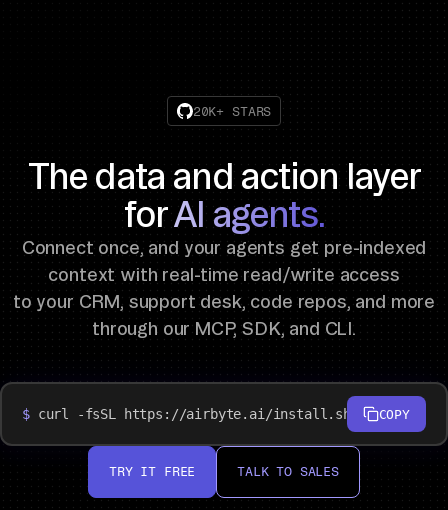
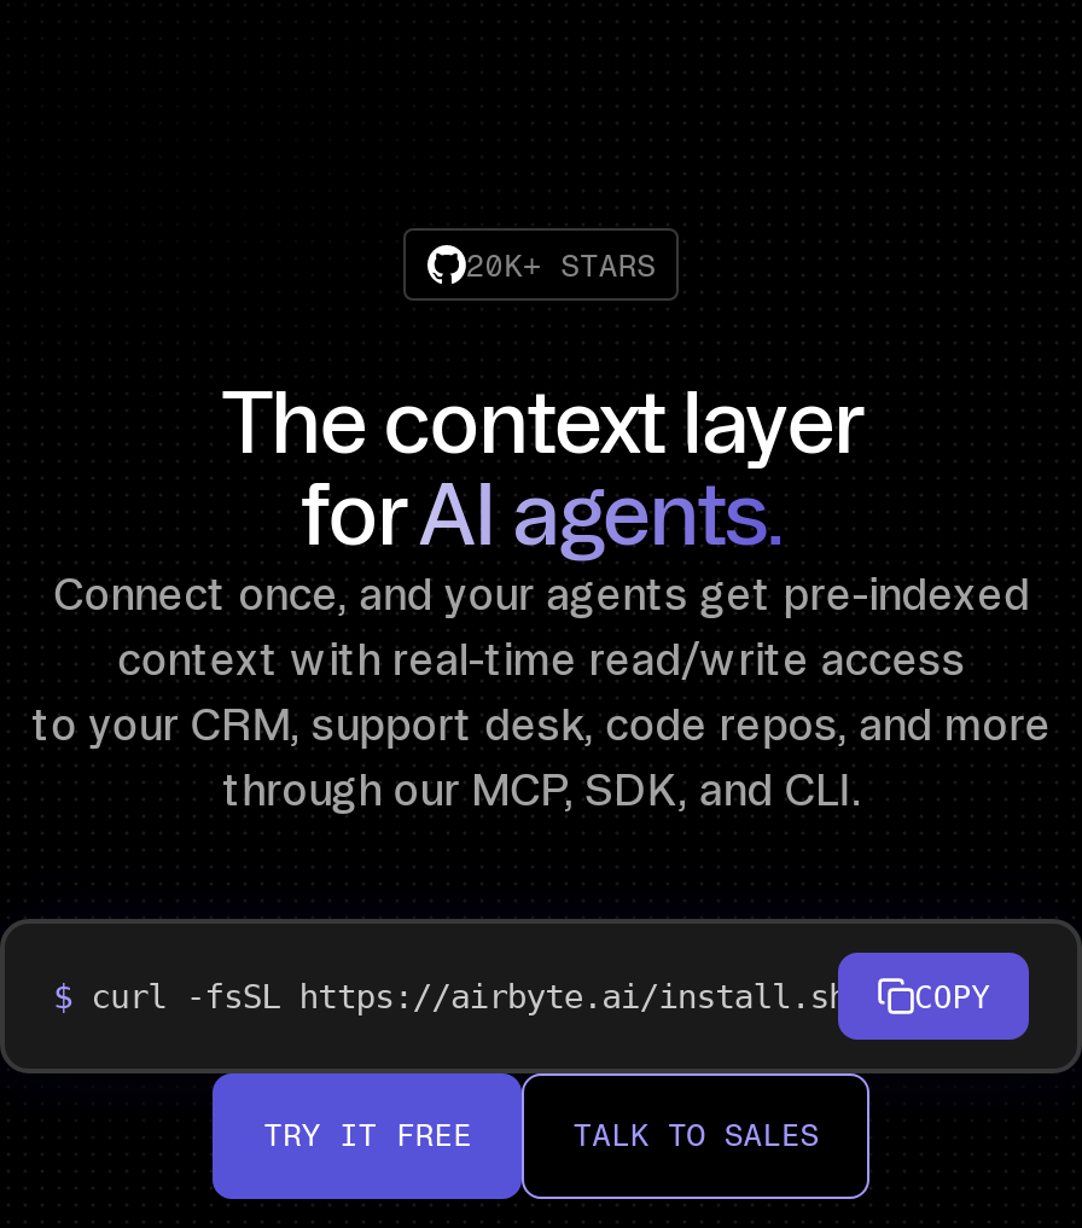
[27,156,420,196] The data and action layer -> [221,374,861,471] The context layer

